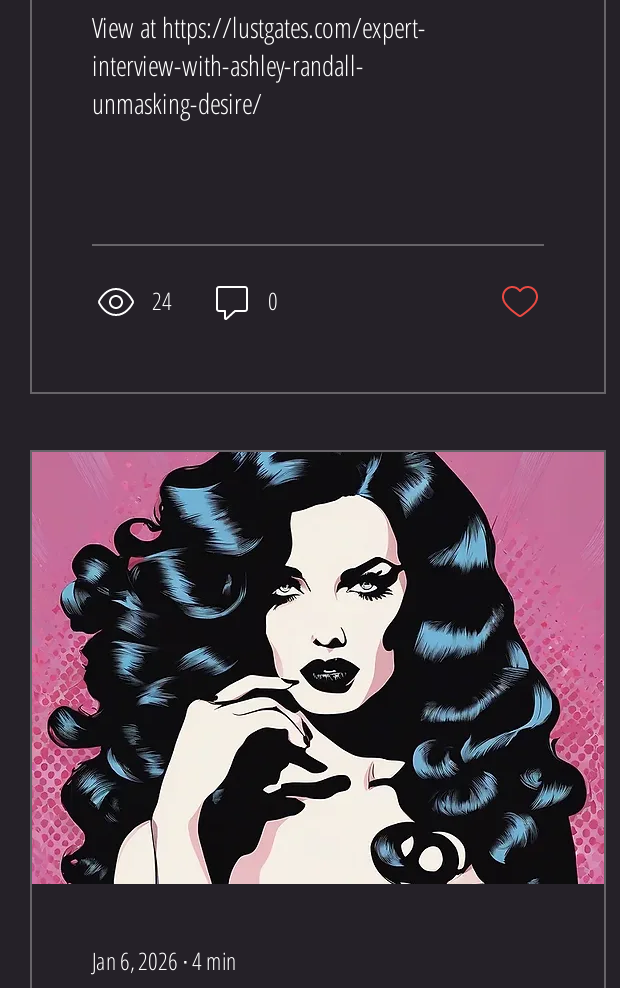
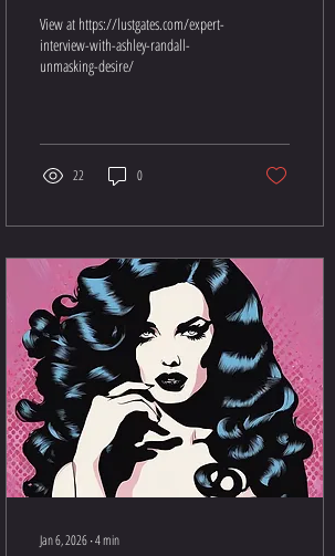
[152,284,172,318] 24 -> [73,166,84,185] 22

